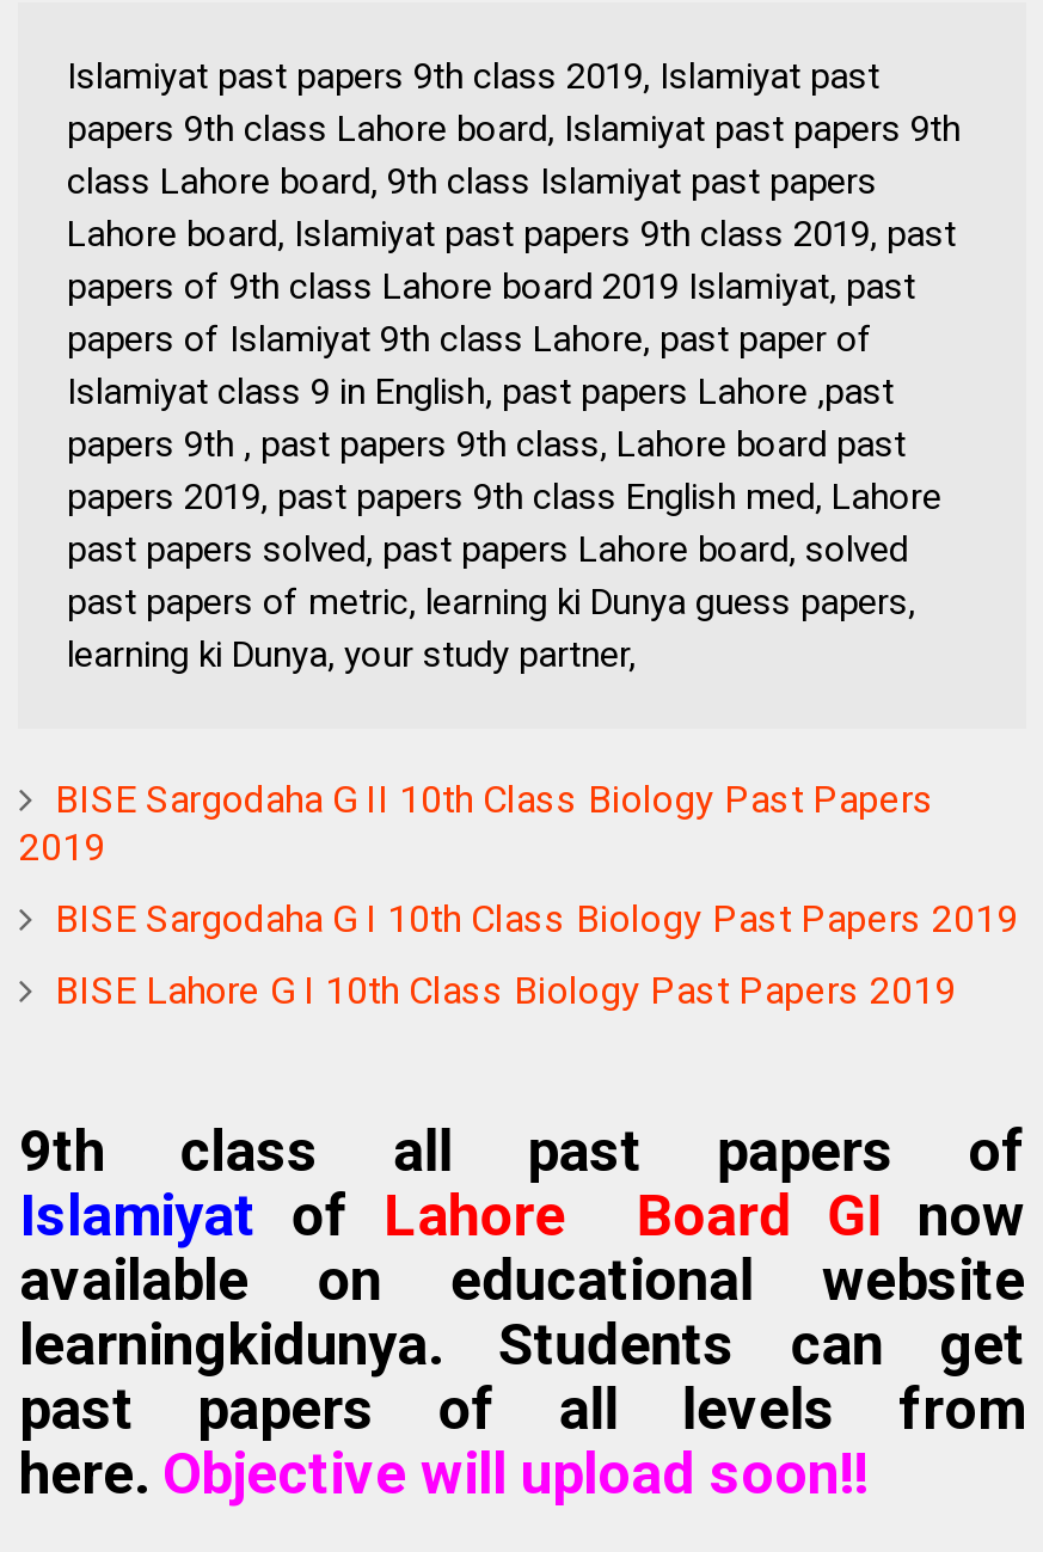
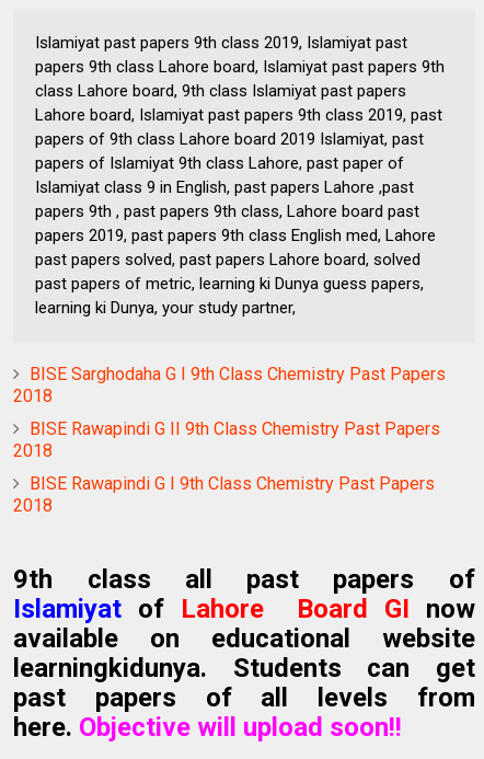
[19,778,934,871] BISE Sargodaha G II 10th Class Biology Past Papers | 2019 -> [14,364,446,407] BISE Sarghodaha G I 9th Class Chemistry Past Papers | 2018
[55,897,1018,942] BISE Sargodaha G I 10th Class Biology Past Papers 2019 -> [14,419,441,462] BISE Rawapindi G II 9th Class Chemistry Past Papers | 2018
[55,969,956,1014] BISE Lahore G I 10th Class Biology Past Papers 2019 -> [14,474,435,516] BISE Rawapindi G I 9th Class Chemistry Past Papers | 2018

